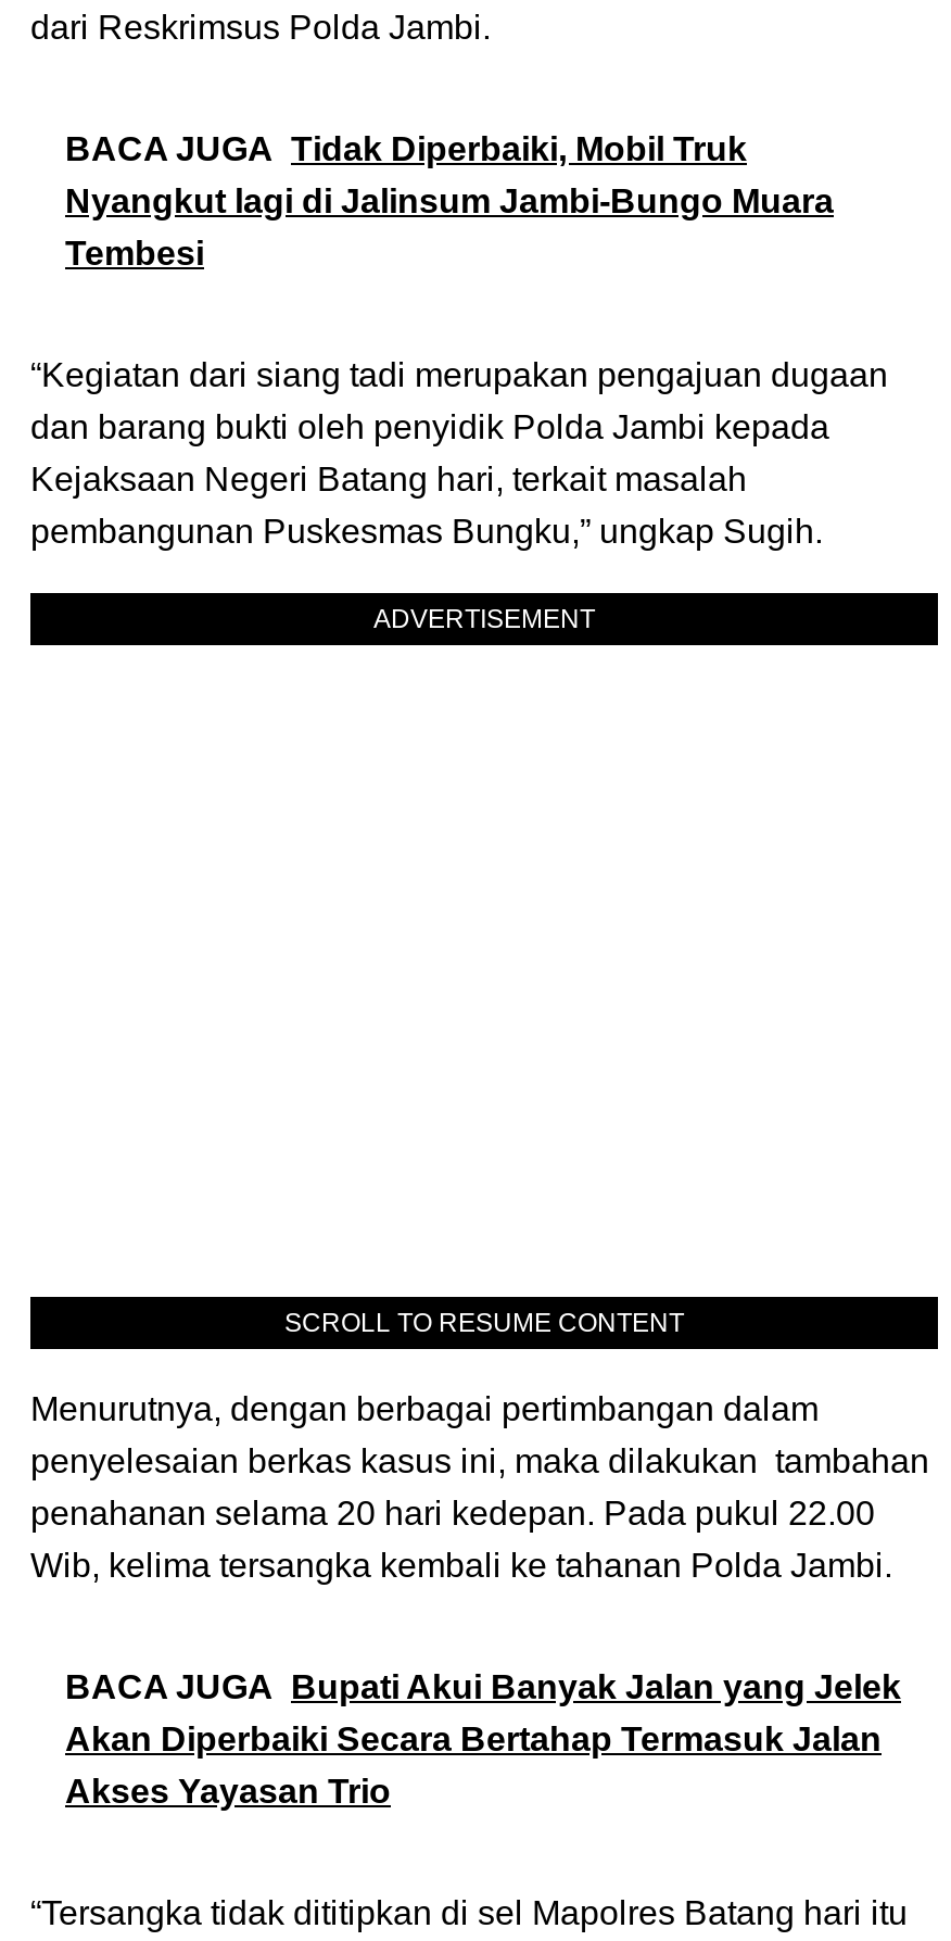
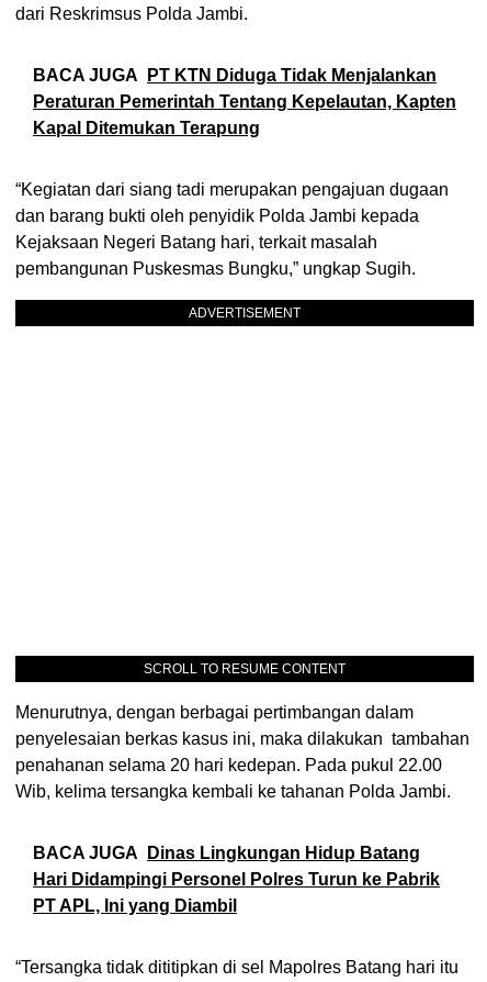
[65,131,834,272] BACA JUGA Tidak Diperbaiki, Mobil Truk | Nyangkut lagi di Jalinsum Jambi-Bungo Muara | Tembesi -> [33,66,456,138] BACA JUGA PT KTN Diduga Tidak Menjalankan | Peraturan Pemerintah Tentang Kepelautan, Kapten | Kapal Ditemukan Terapung
[65,1669,901,1810] BACA JUGA Bupati Akui Banyak Jalan yang Jelek | Akan Diperbaiki Secara Bertahap Termasuk Jalan | Akses Yayasan Trio -> [33,844,440,915] BACA JUGA Dinas Lingkungan Hidup Batang | Hari Didampingi Personel Polres Turun ke Pabrik | PT APL, Ini yang Diambil

